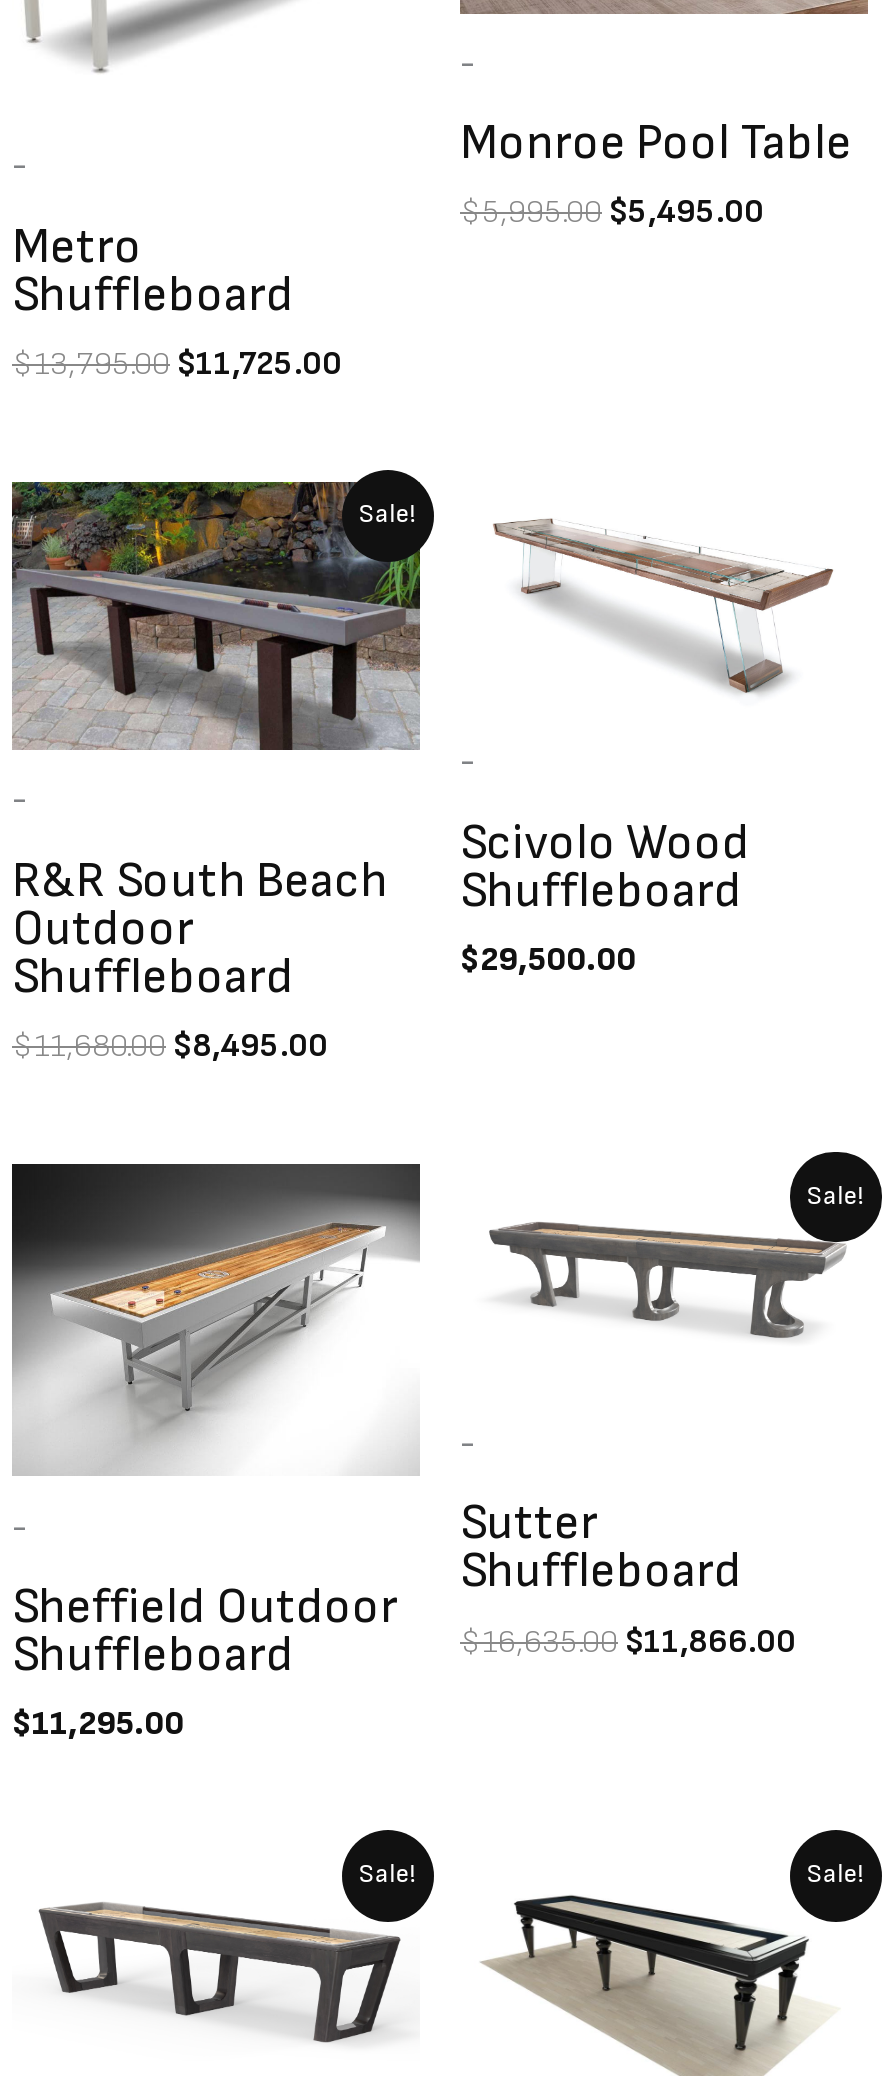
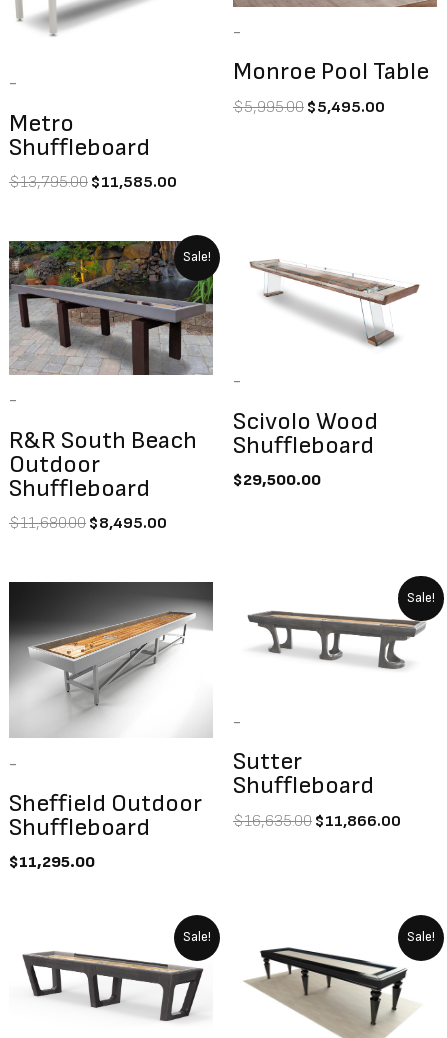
[176,345,342,385] $11,725.00 -> [91,172,177,192] $11,585.00

